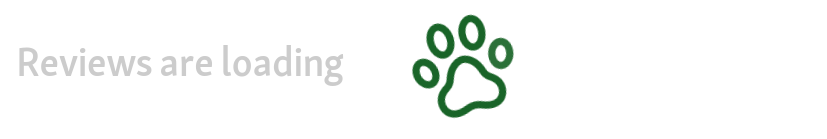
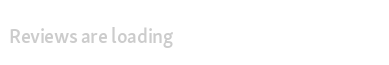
[410,12,516,120] [image] -> none

